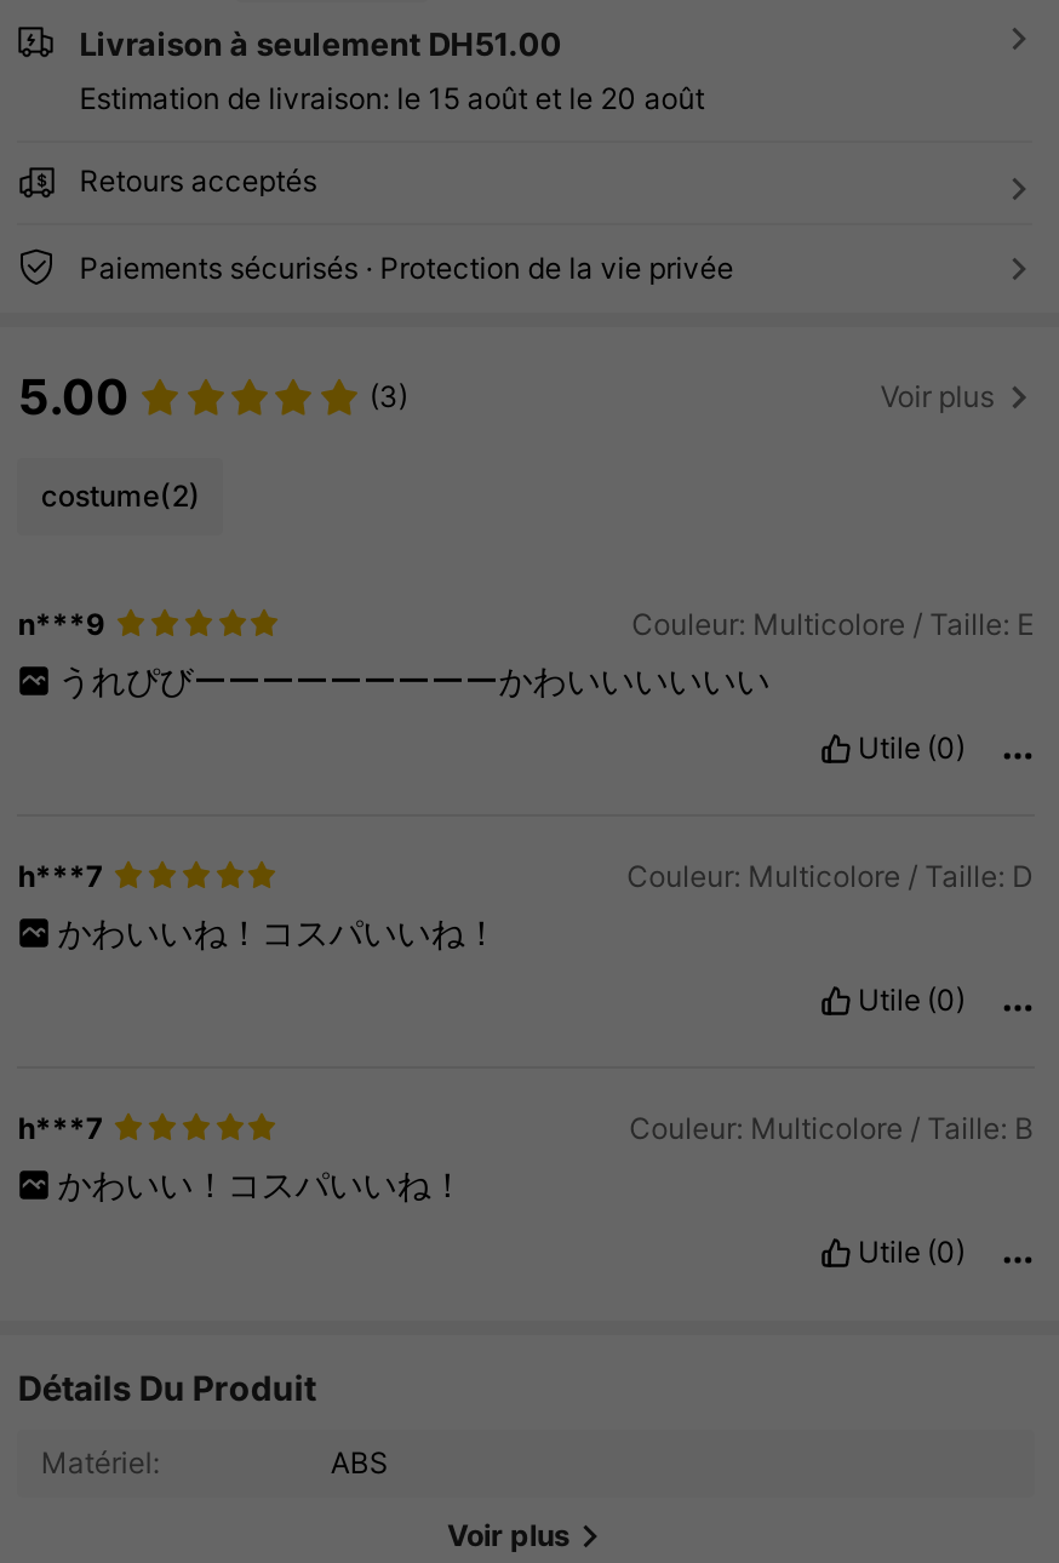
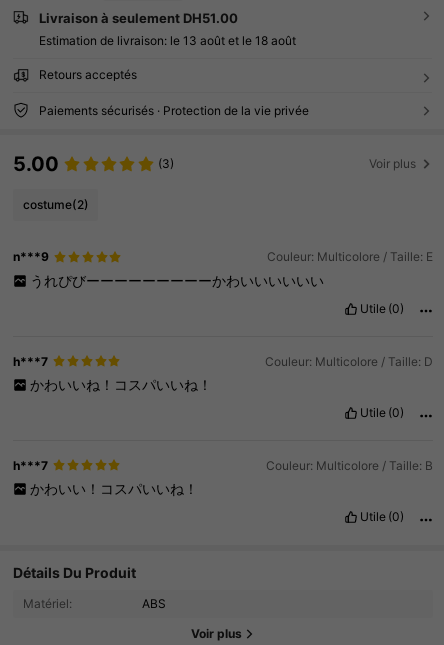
[79,79,704,115] Estimation de livraison: le 15 août et le 20 août -> [39,33,296,48] Estimation de livraison: le 13 août et le 18 août

